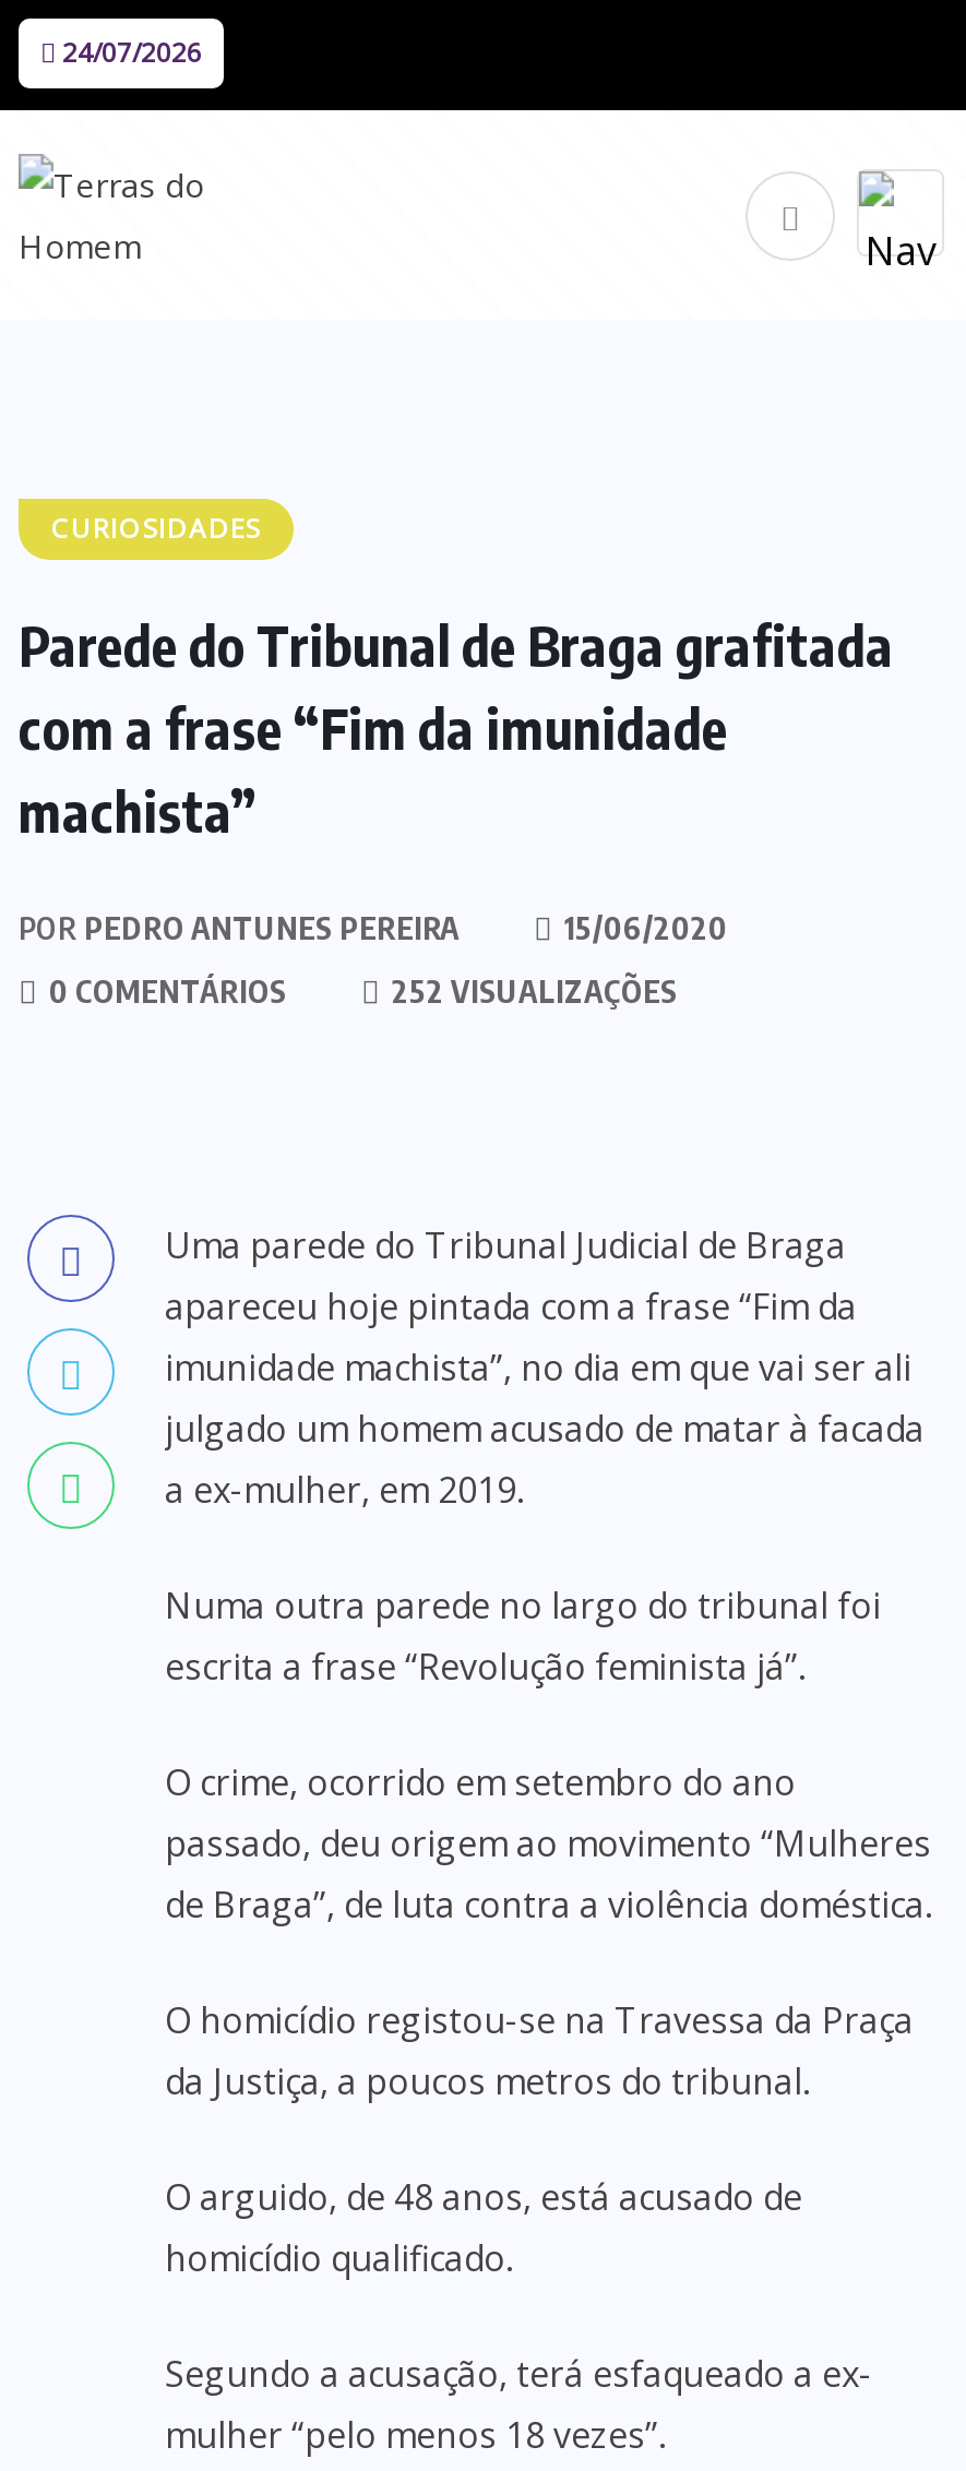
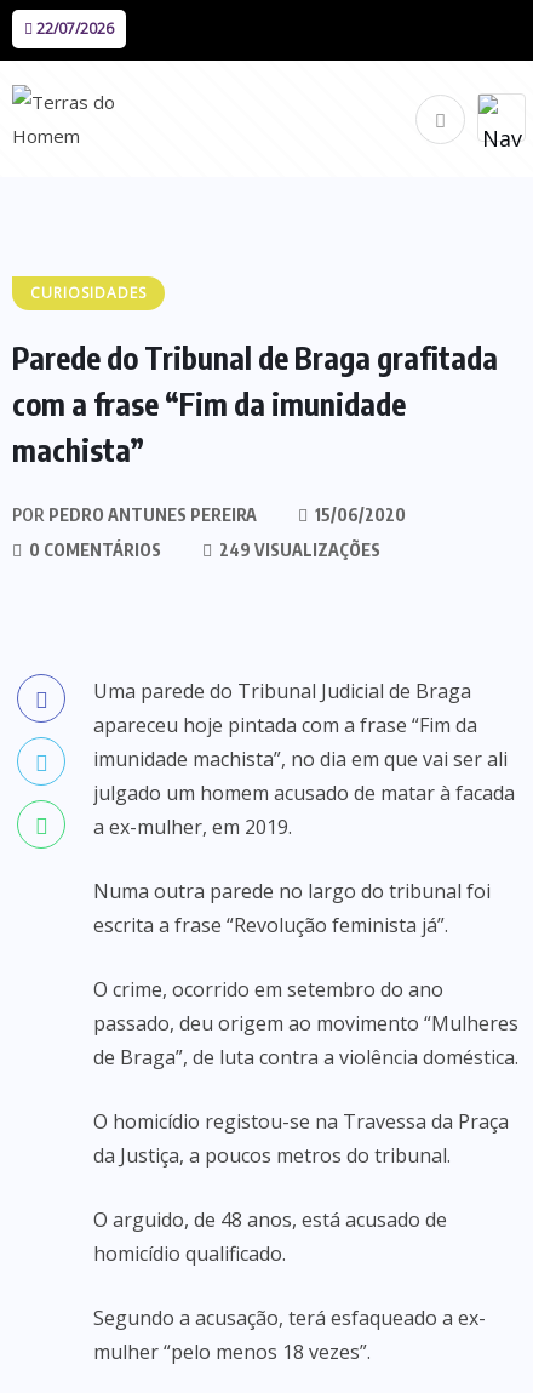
[56,34,202,71] 24/07/2026 -> [33,18,114,39] 22/07/2026
[385,972,678,1010] 252 VISUALIZAÇÕES -> [216,539,380,560] 249 VISUALIZAÇÕES

